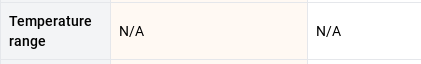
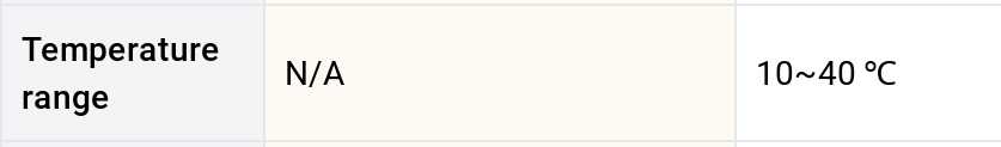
[316,23,341,39] N/A -> [756,54,897,92] 10~40 ℃

